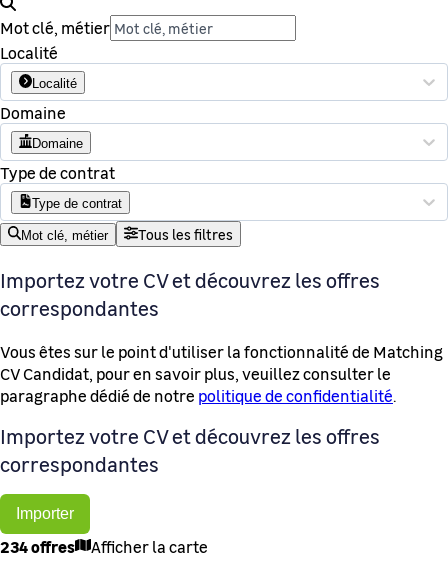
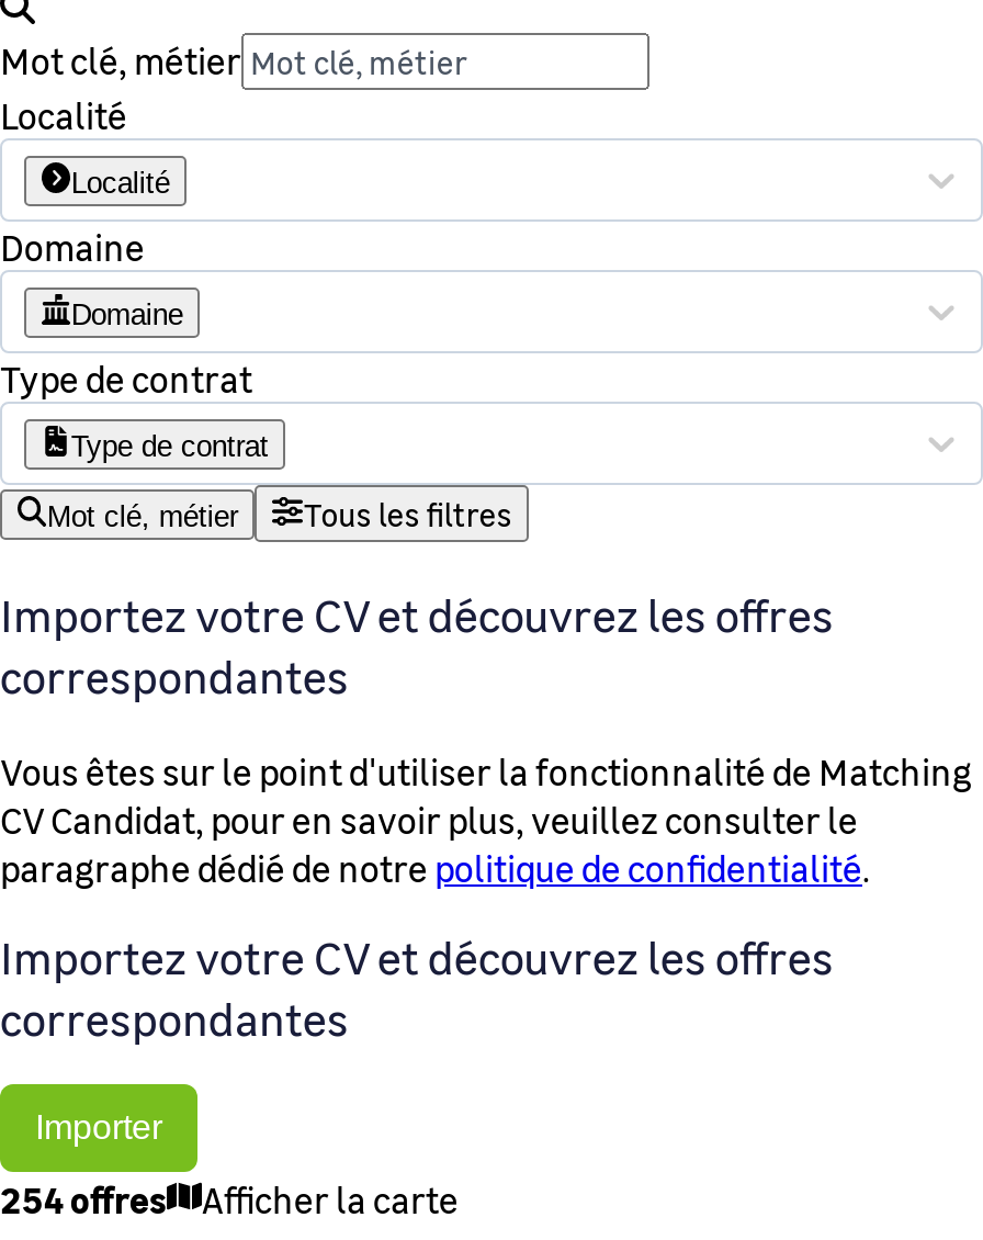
[0,534,208,558] 234 offres Afficher la carte -> [0,1172,459,1225] 254 offres Afficher la carte

